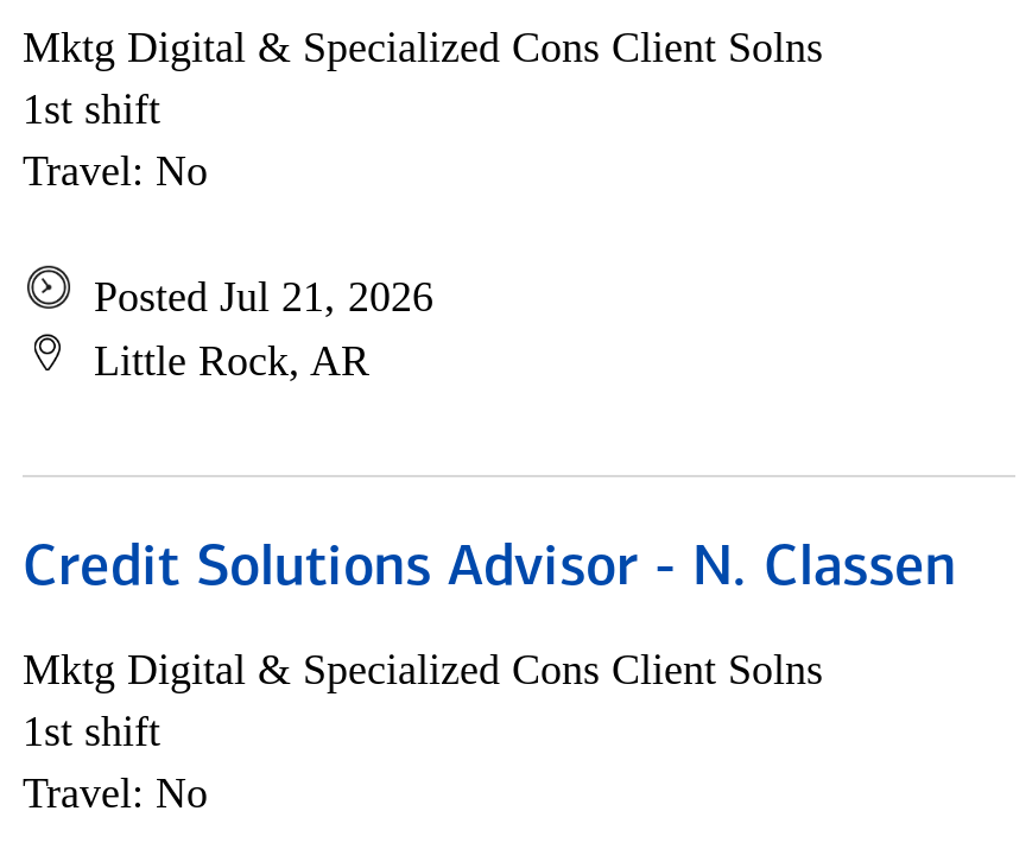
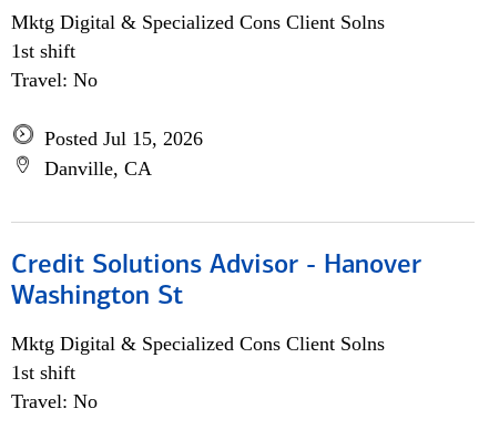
[94,273,433,385] Posted Jul 21, 2026 | Little Rock, AR -> [44,127,203,180] Posted Jul 15, 2026 | Danville, CA
[23,541,956,598] Credit Solutions Advisor - N. Classen -> [11,253,421,310] Credit Solutions Advisor - Hanover | Washington St

